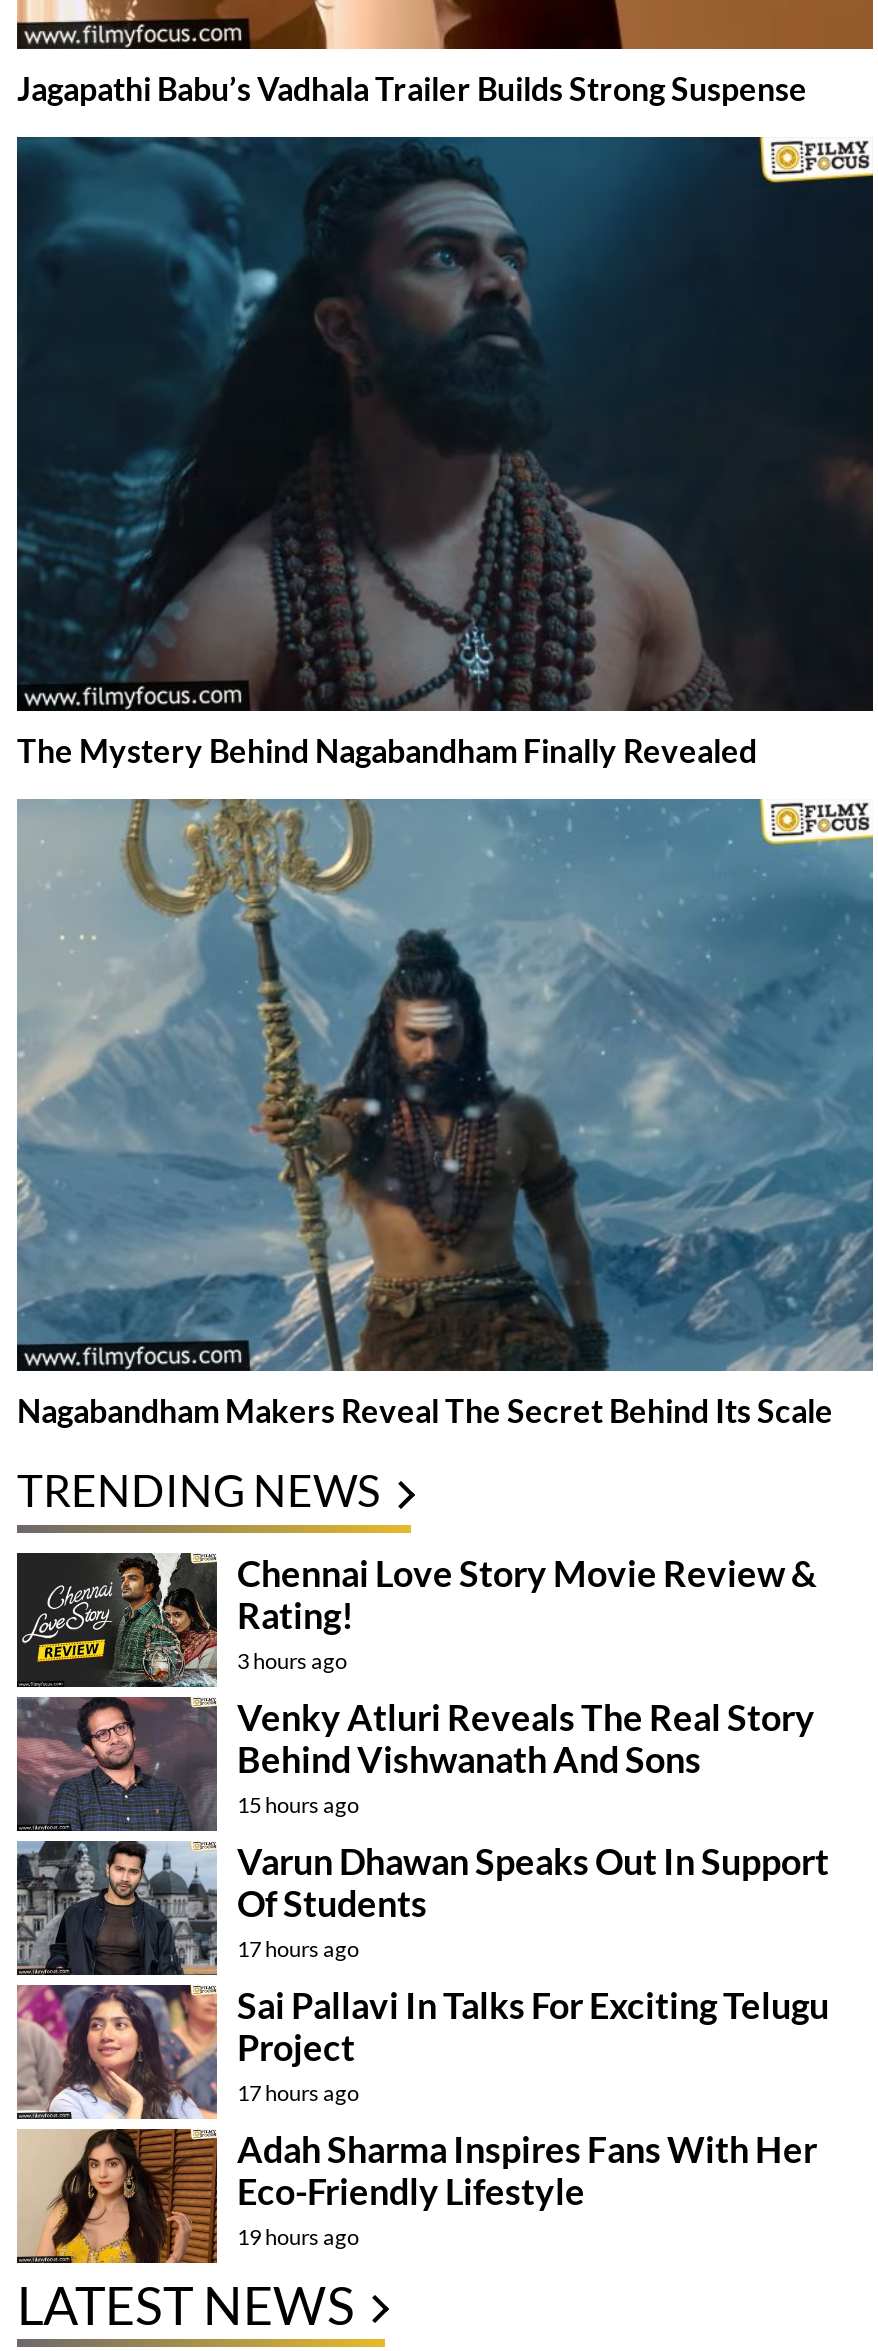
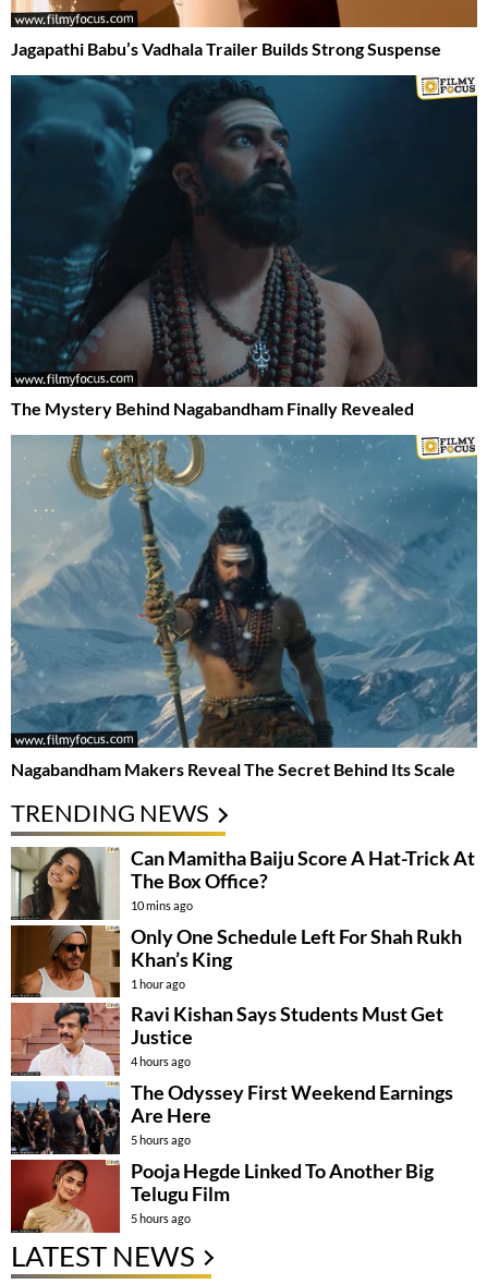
[15,1551,817,2264] [image] | Chennai Love Story Movie Review & | Rating! | 3 hours ago -> [10,845,477,1234] [image] | Can Mamitha Baiju Score A Hat-Trick At | The Box Office? | 10 mins ago
[237,1695,815,1817] Venky Atluri Reveals The Real Story | Behind Vishwanath And Sons | 15 hours ago -> [131,924,462,990] Only One Schedule Left For Shah Rukh | Khan’s King | 1 hour ago
[237,1839,829,1961] Varun Dhawan Speaks Out In Support | Of Students | 17 hours ago -> [131,1002,443,1069] Ravi Kishan Says Students Must Get | Justice | 4 hours ago
[237,1983,829,2105] Sai Pallavi In Talks For Exciting Telugu | Project | 17 hours ago -> [131,1081,453,1147] The Odyssey First Weekend Earnings | Are Here | 5 hours ago
[237,2126,817,2248] Adah Sharma Inspires Fans With Her | Eco-Friendly Lifestyle | 19 hours ago -> [131,1159,434,1225] Pooja Hegde Linked To Another Big | Telugu Film | 5 hours ago

